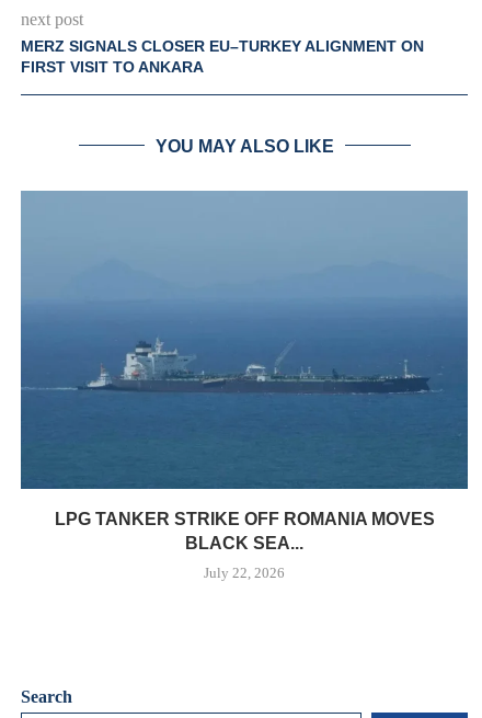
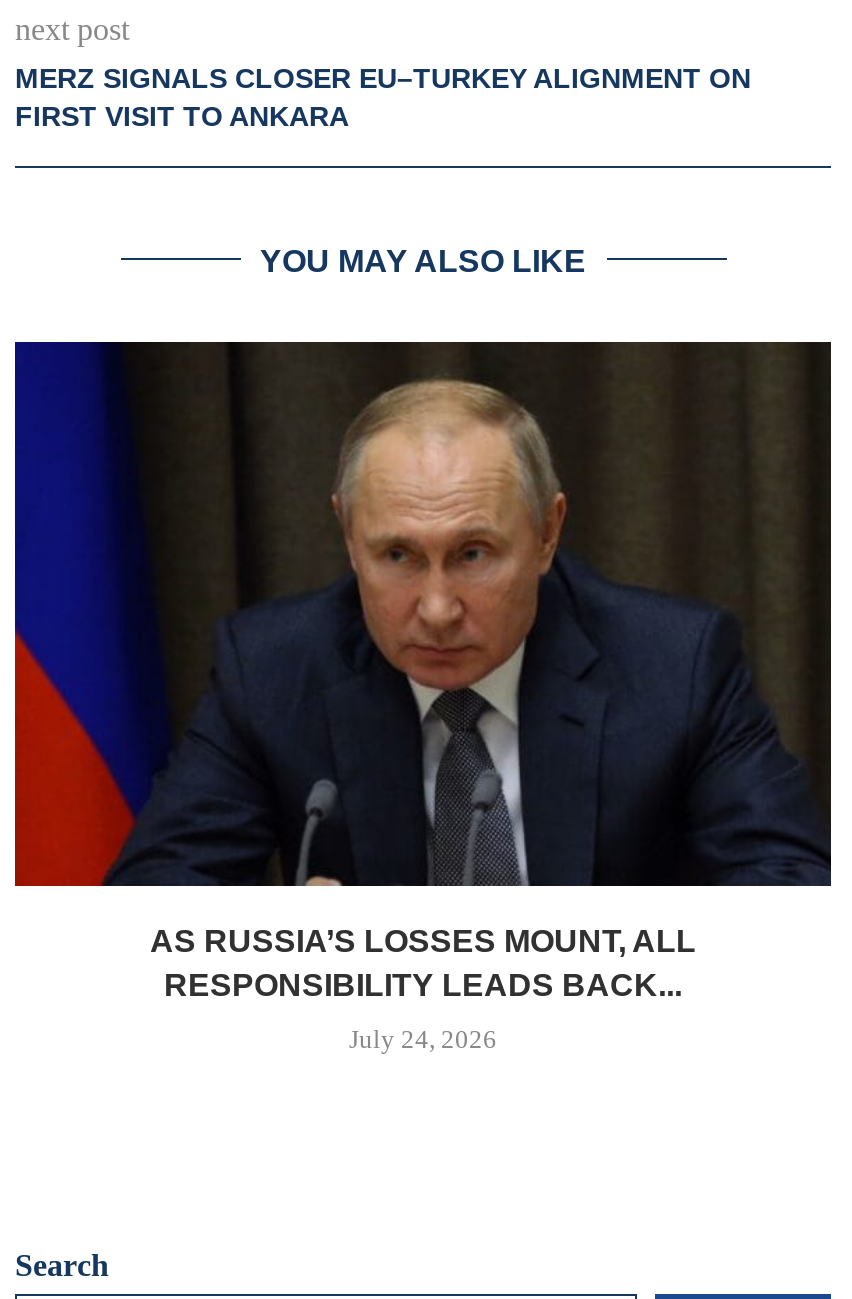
[20,190,469,552] [image] | LPG TANKER STRIKE OFF ROMANIA MOVES | BLACK SEA... -> [13,342,833,1002] [image] | AS RUSSIA’S LOSSES MOUNT, ALL | RESPONSIBILITY LEADS BACK...
[204,565,285,581] July 22, 2026 -> [349,1024,497,1054] July 24, 2026

